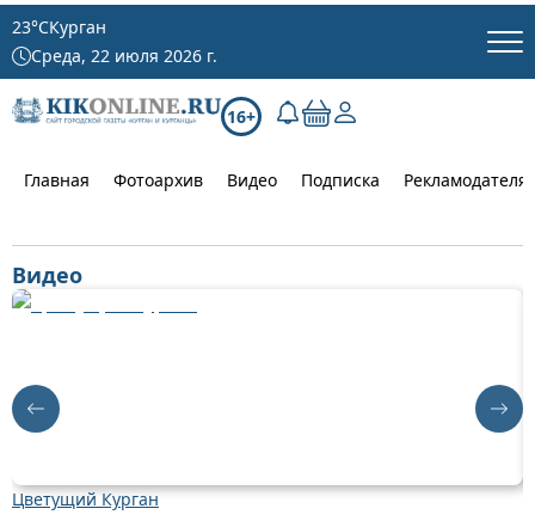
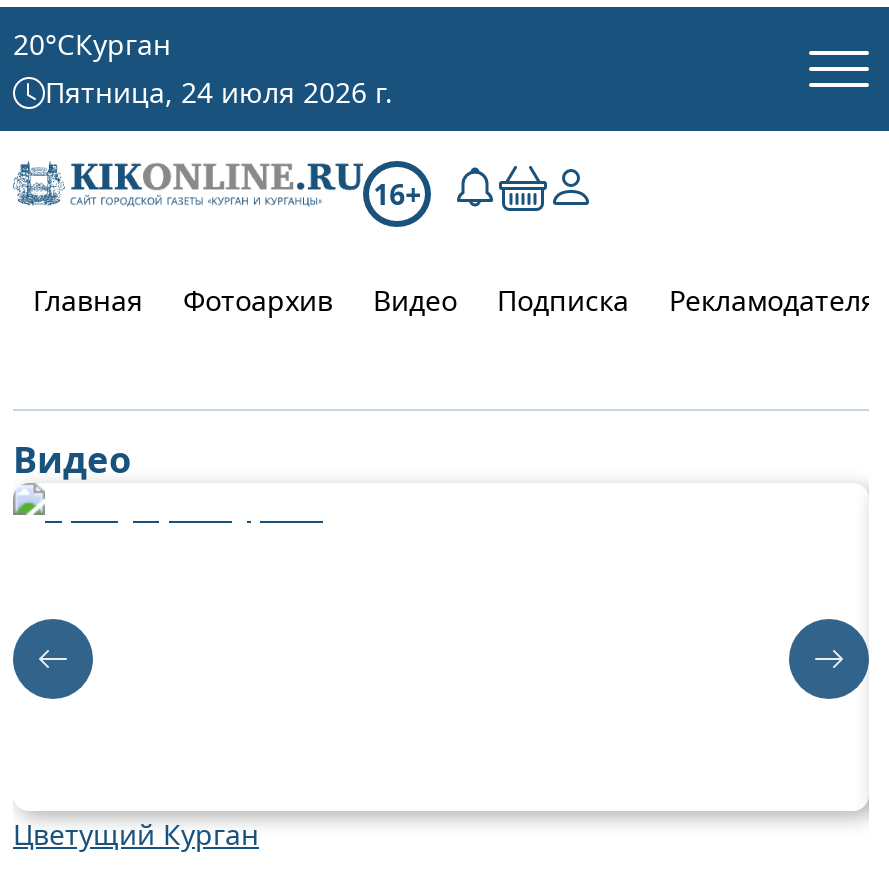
[12,16,106,38] 23°CКурган -> [13,25,171,63] 20°CКурган
[31,44,217,67] Среда, 22 июля 2026 г. -> [45,73,393,111] Пятница, 24 июля 2026 г.
[11,370,61,434] [image] -> [11,617,95,723] [image]
[474,370,524,434] [image] -> [787,617,871,723] [image]

